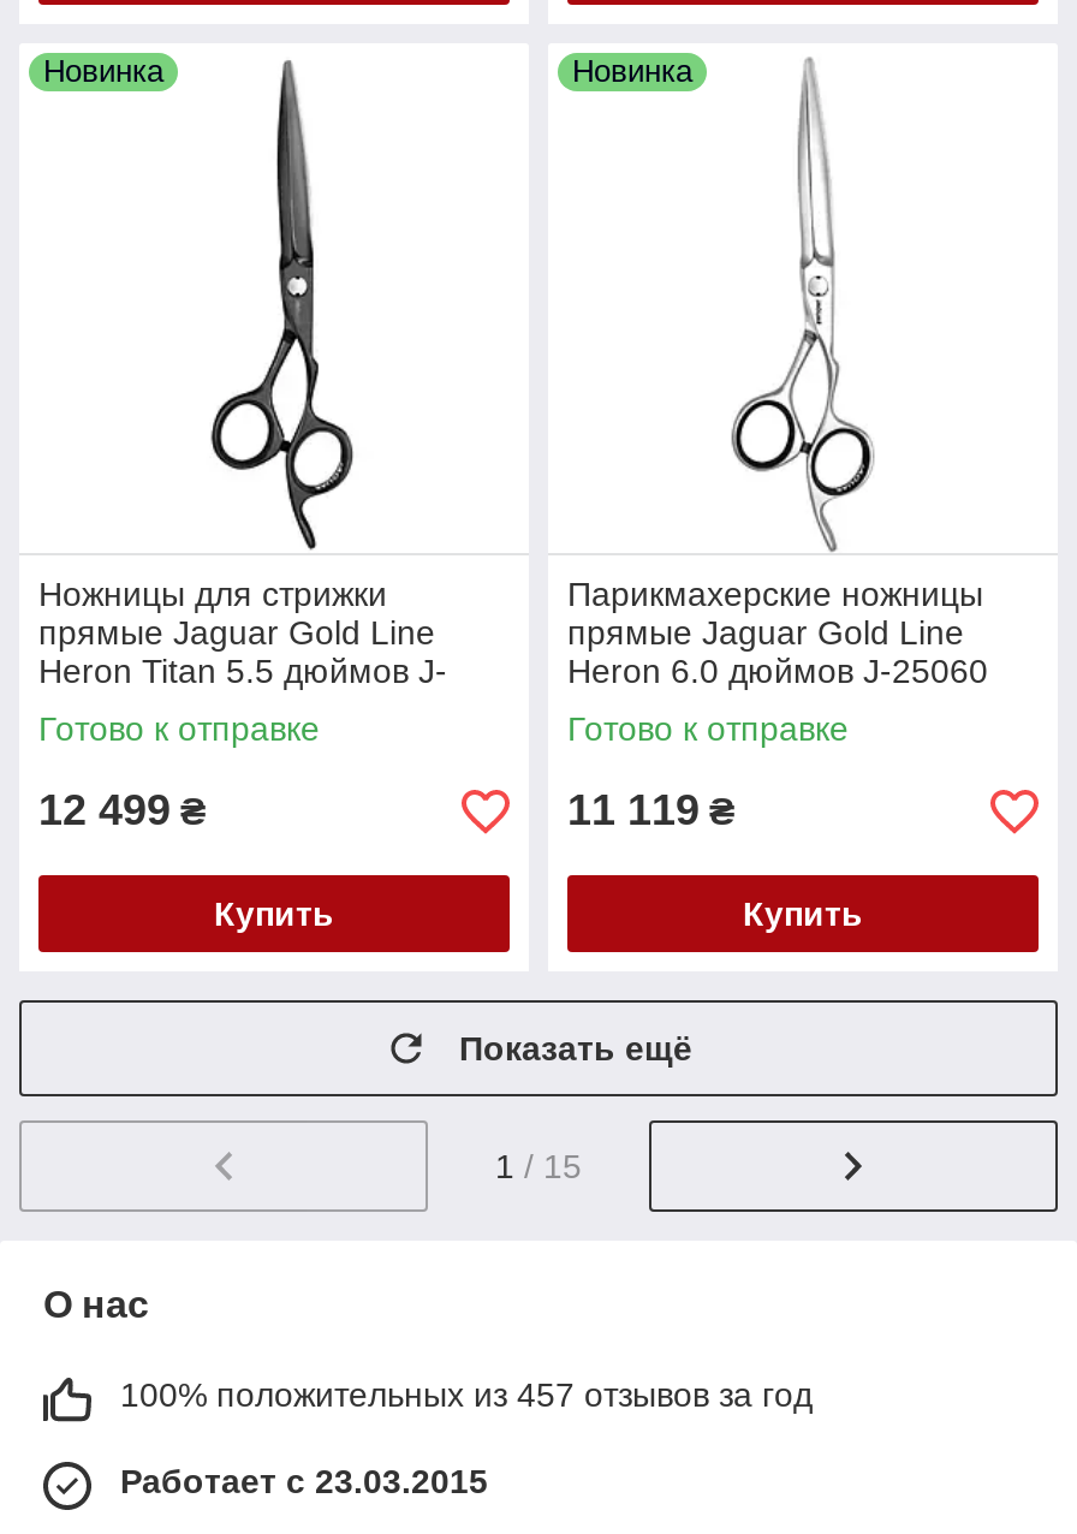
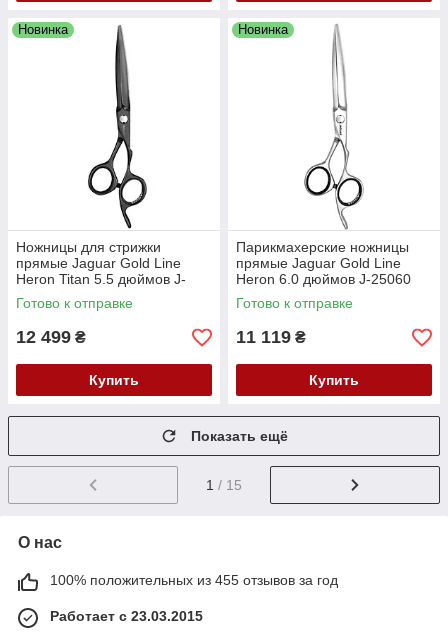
[120,1376,813,1414] 100% положительных из 457 отзывов за год -> [50,572,338,588] 100% положительных из 455 отзывов за год

